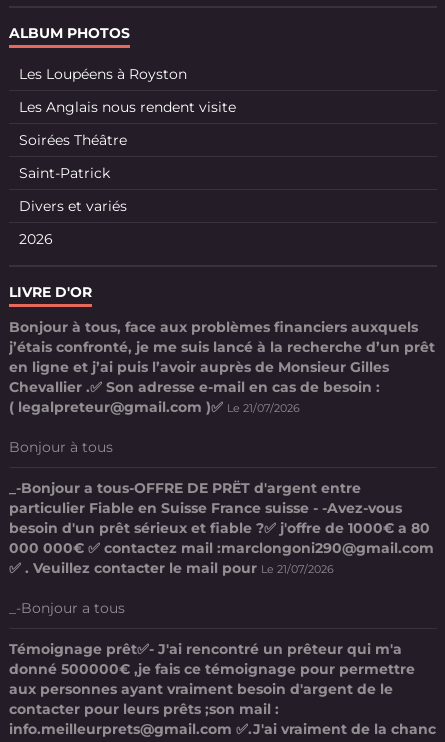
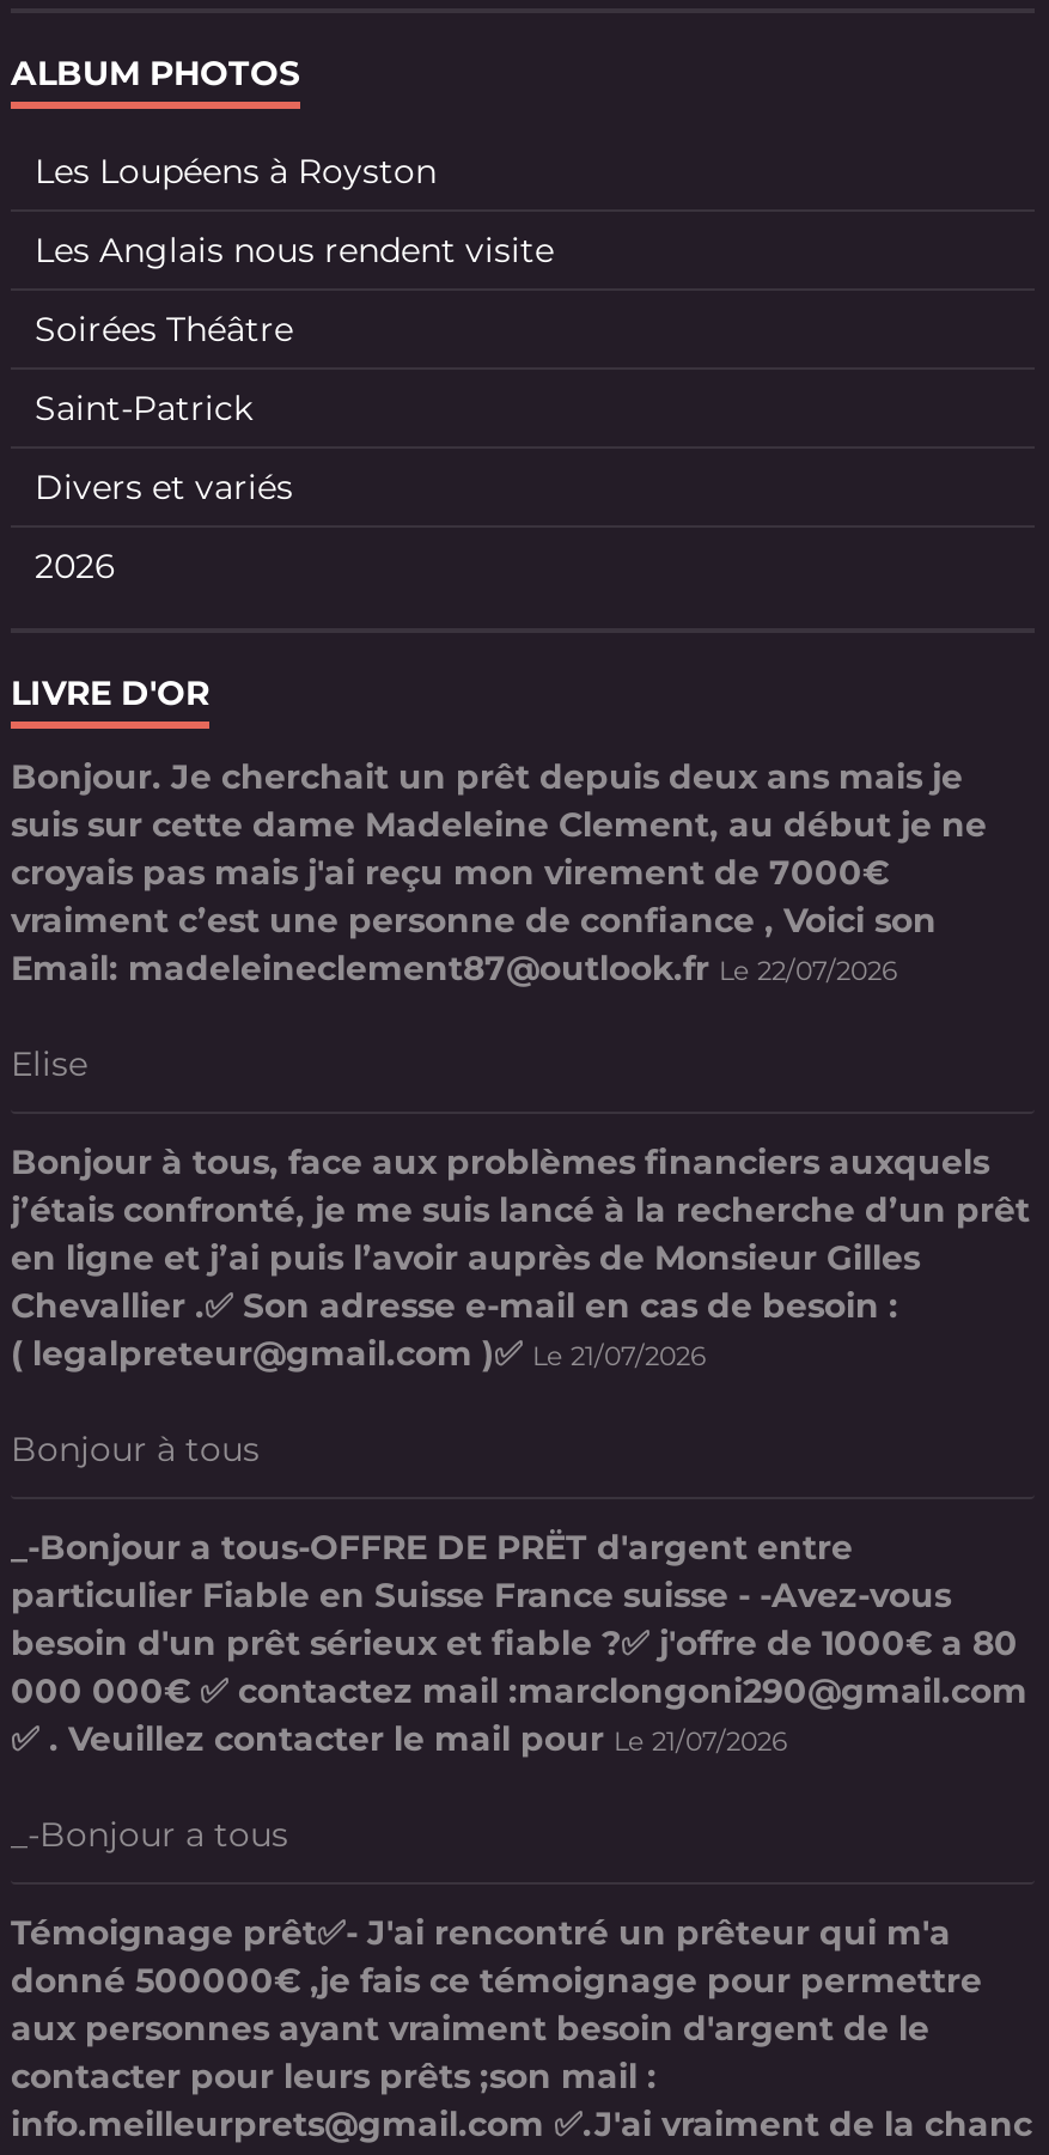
none -> [11,756,987,1086] Bonjour. Je cherchait un prêt depuis deux ans mais je | suis sur cette dame Madeleine Clement, au début je ne | croyais pas mais j'ai reçu mon virement de 7000€ | vraiment c’est une personne de confiance , Voici son | Email: madeleineclement87@outlook.fr Le 22/07/2026 | Elise

